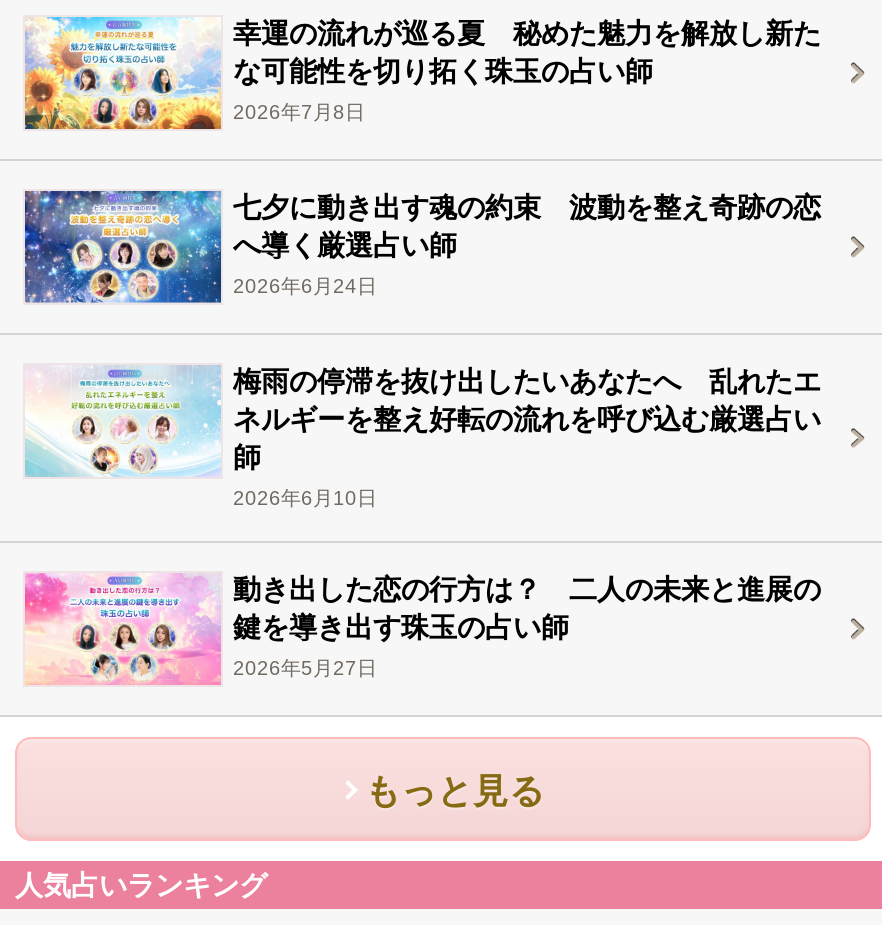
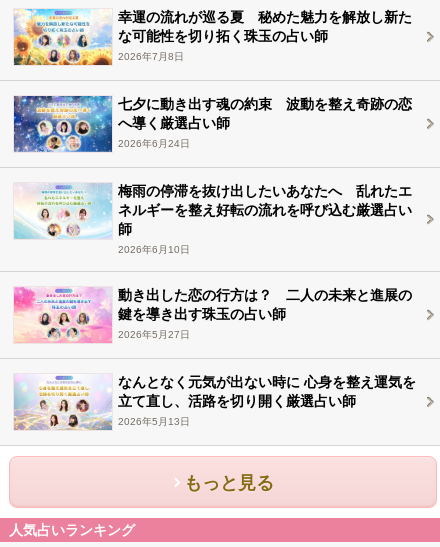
none -> [13,374,416,431] [image] | なんとなく元気が出ない時に 心身を整え運気を | 立て直し、活路を切り開く厳選占い師 | 2026年5月13日

